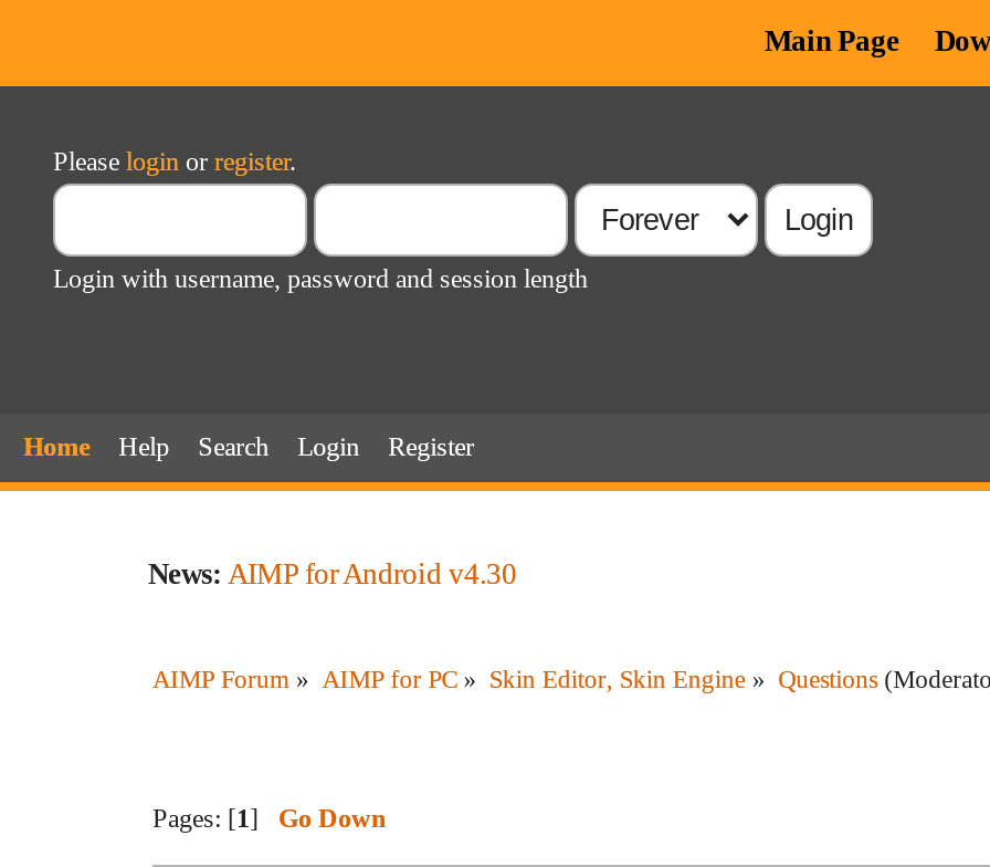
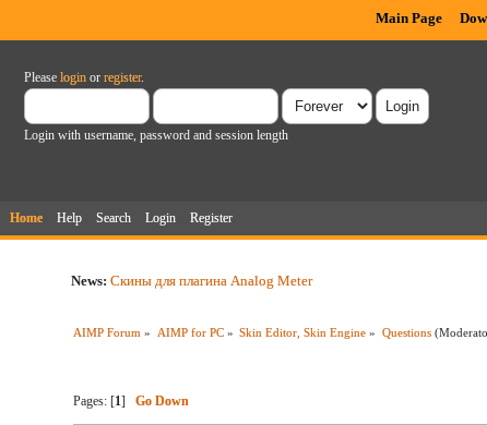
[148,557,517,591] News: AIMP for Android v4.30 -> [71,272,312,289] News: Скины для плагина Analog Meter

